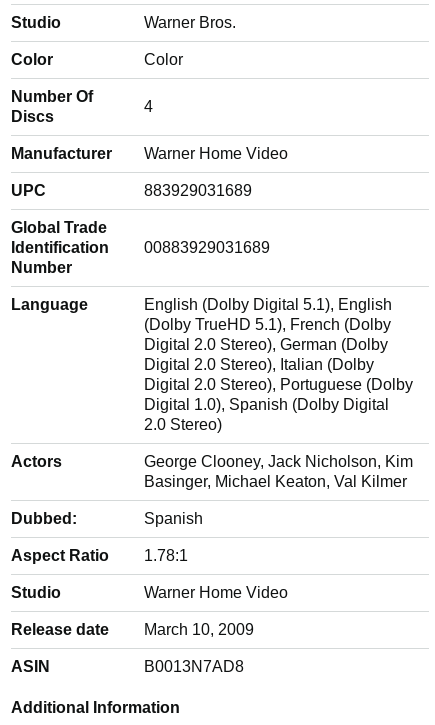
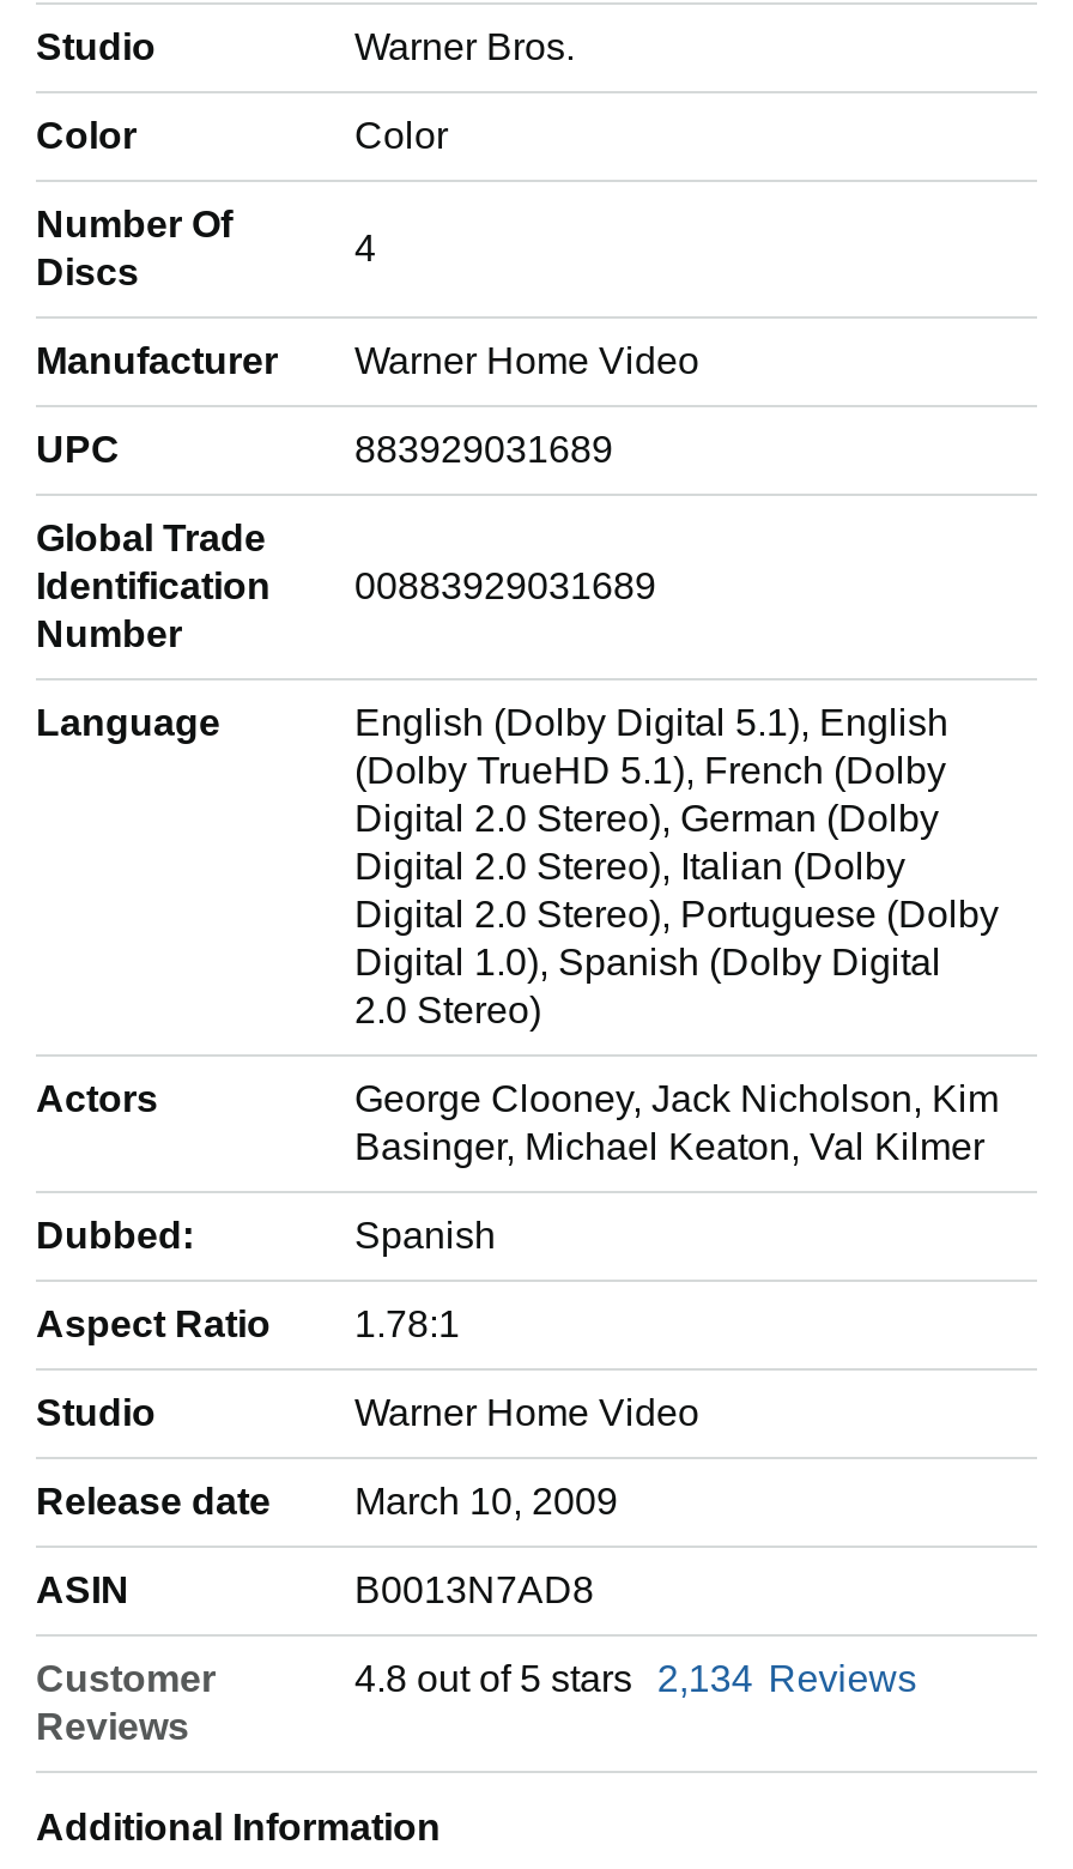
none -> [36,1657,216,1746] Customer | Reviews
none -> [354,1657,917,1698] 4.8 out of 5 stars 2,134 Reviews

